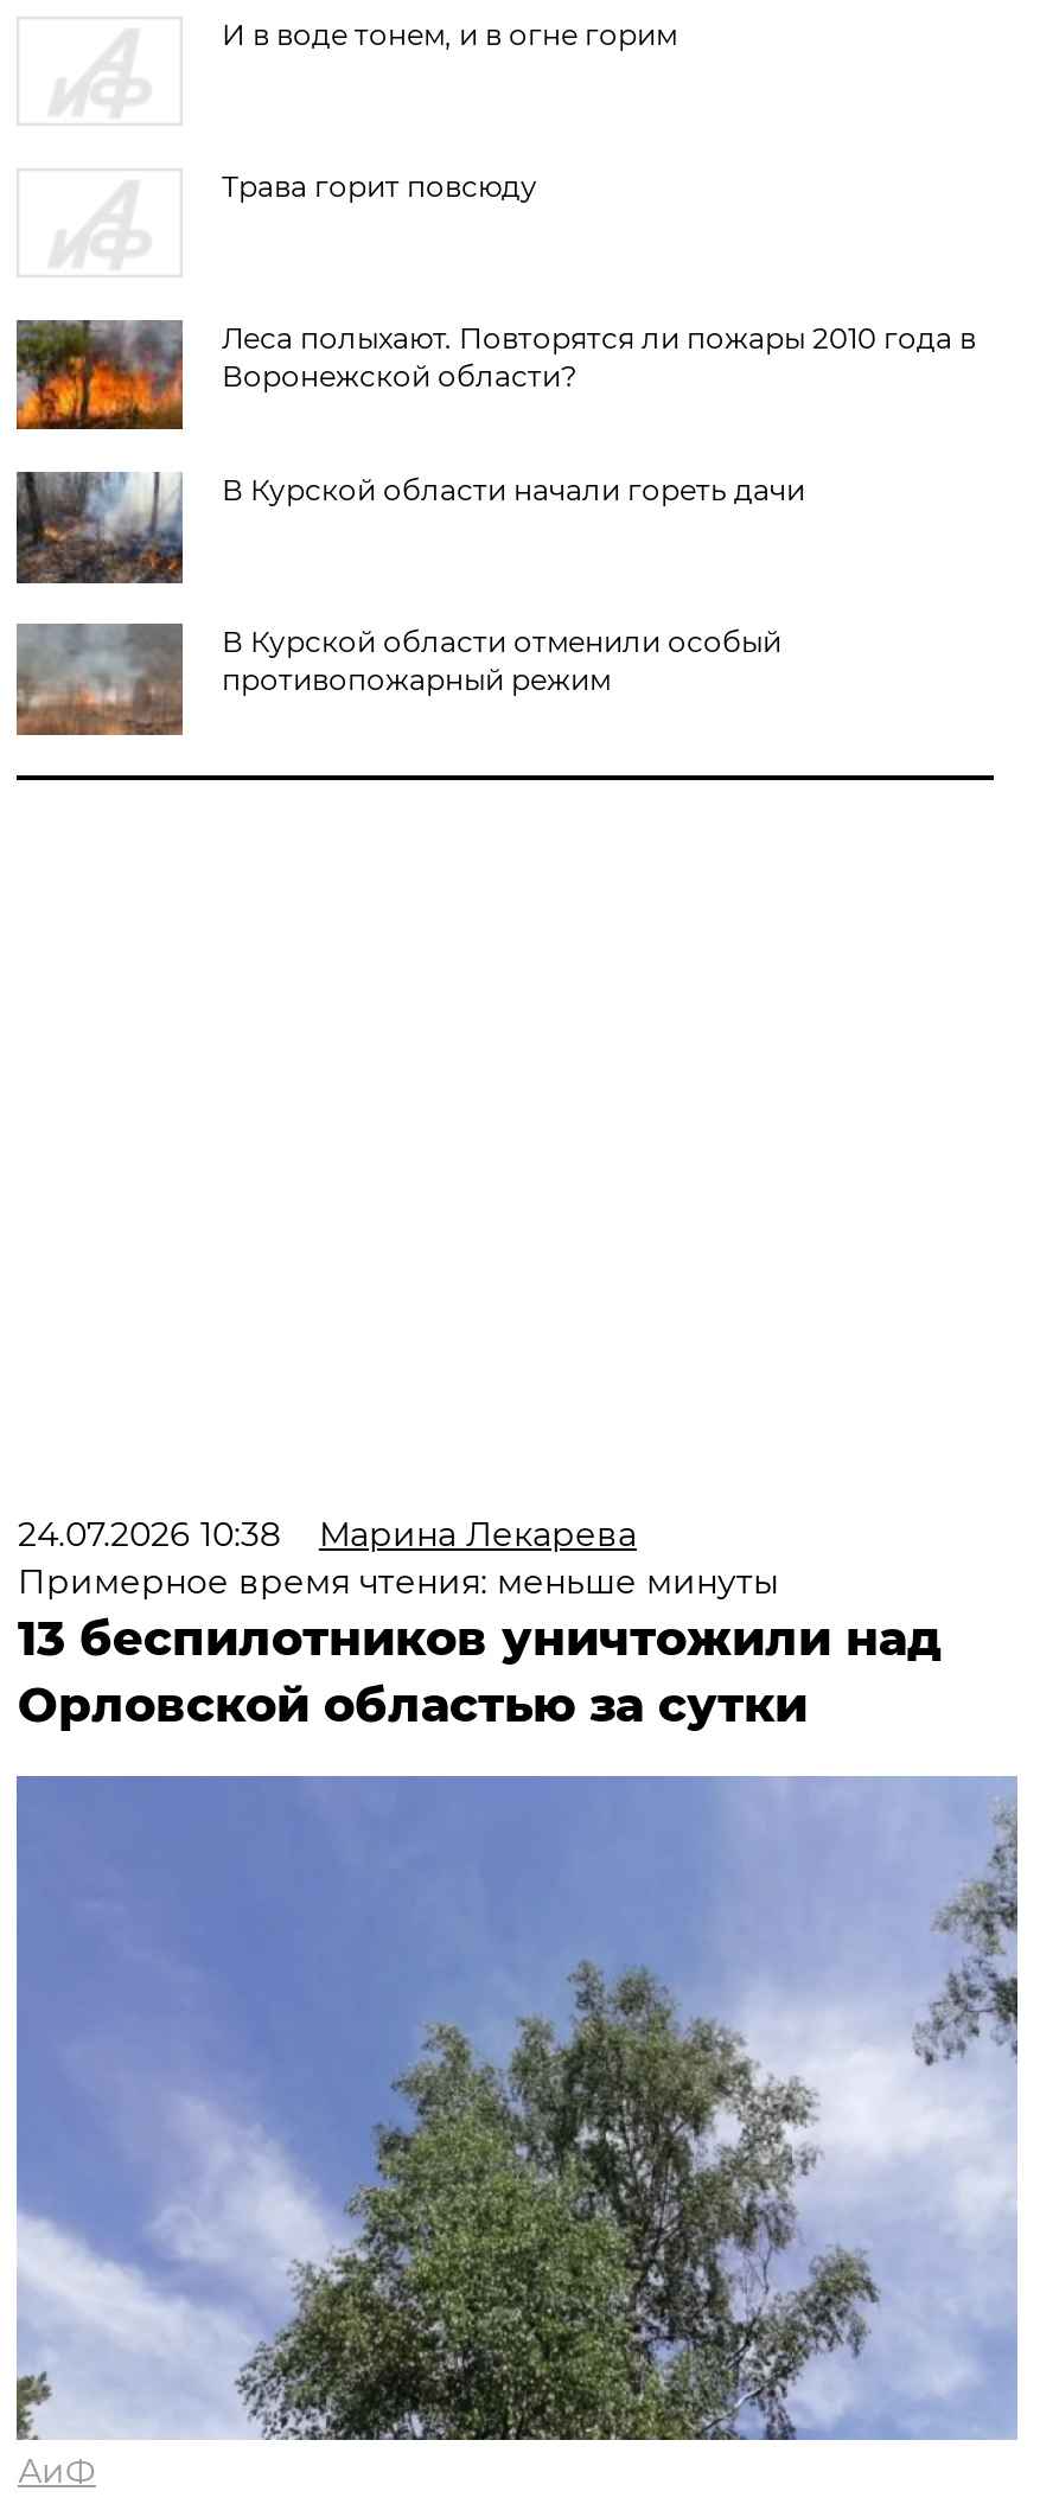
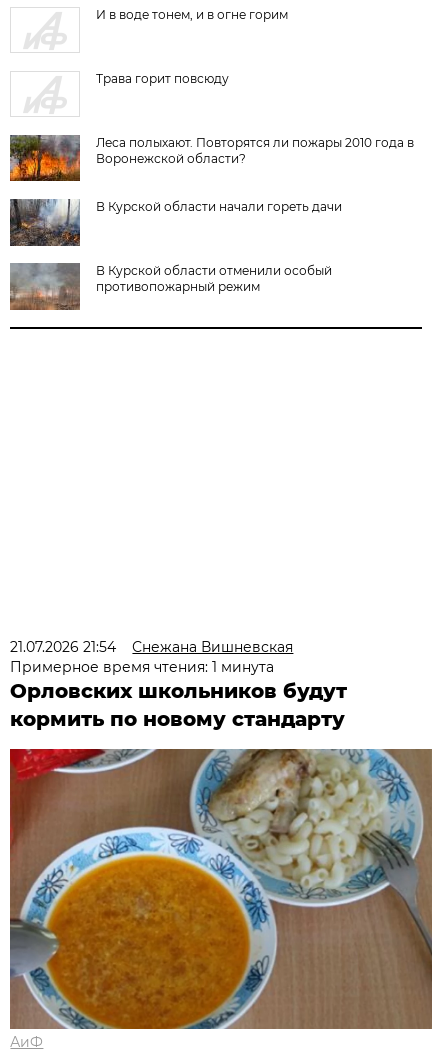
[18,1513,940,1733] 24.07.2026 10:38 | Марина Лекарева | Примерное время чтения: меньше минуты | 13 беспилотников уничтожили над | Орловской областью за сутки -> [10,638,347,731] 21.07.2026 21:54 | Снежана Вишневская | Примерное время чтения: 1 минута | Орловских школьников будут | кормить по новому стандарту
[14,1774,1020,2442] [image] -> [9,748,433,1030] [image]

